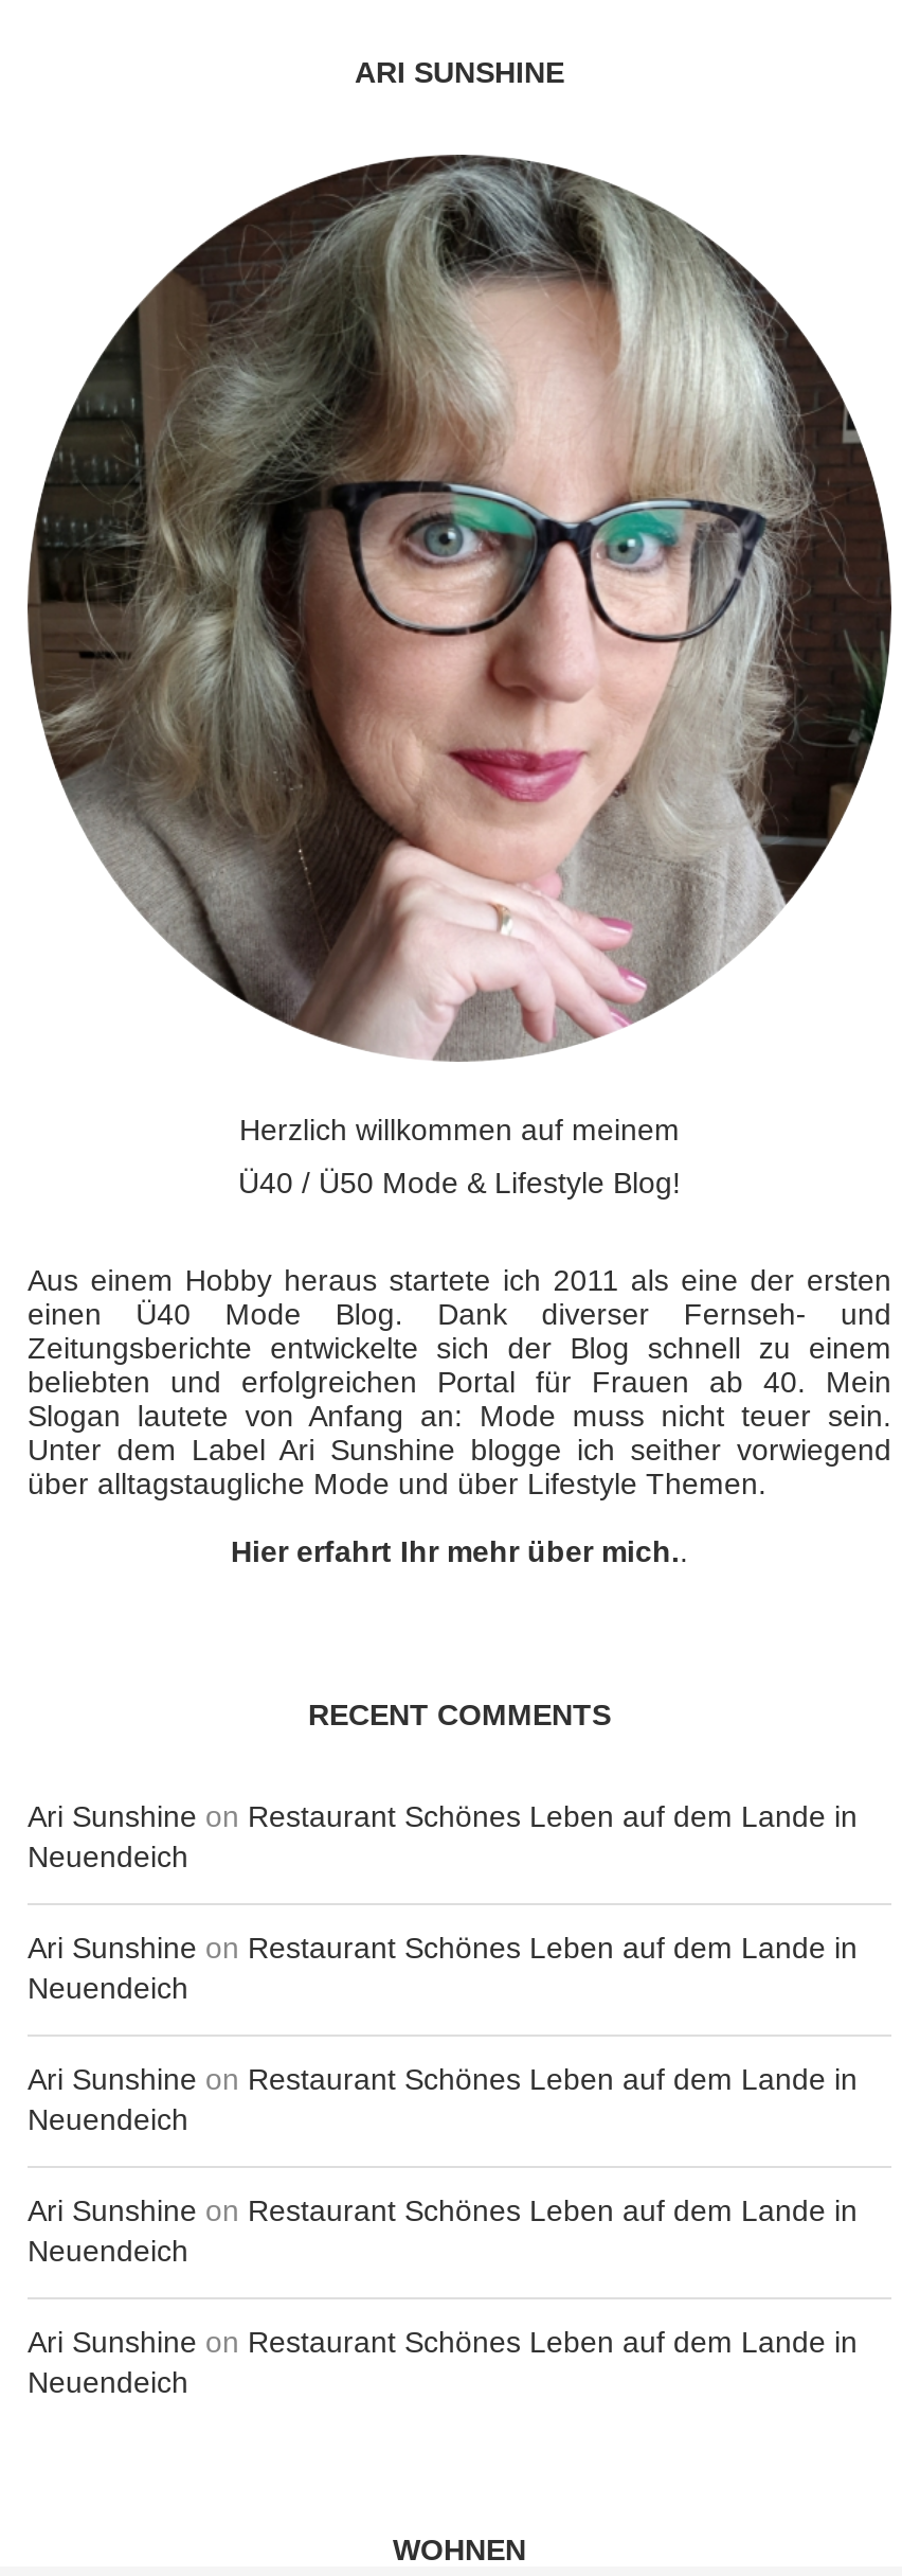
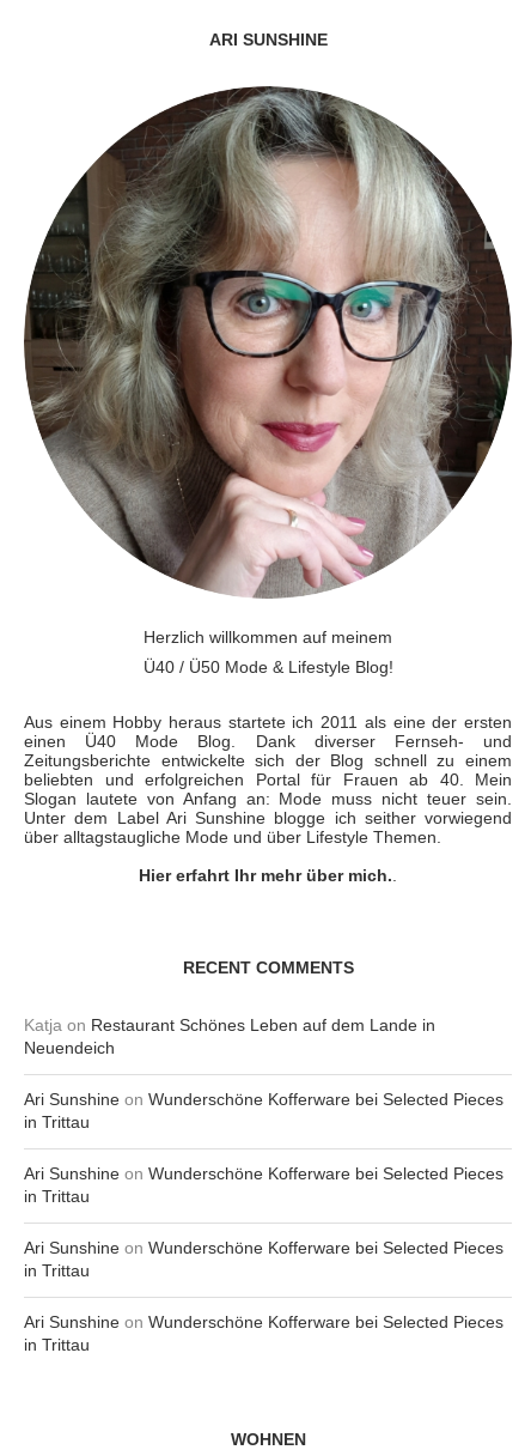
[28,1800,858,1834] Ari Sunshine on Restaurant Schönes Leben auf dem Lande in -> [24,1016,435,1035] Katja on Restaurant Schönes Leben auf dem Lande in
[28,1931,858,2005] Ari Sunshine on Restaurant Schönes Leben auf dem Lande in | Neuendeich -> [24,1090,503,1132] Ari Sunshine on Wunderschöne Kofferware bei Selected Pieces | in Trittau
[28,2063,858,2137] Ari Sunshine on Restaurant Schönes Leben auf dem Lande in | Neuendeich -> [24,1164,503,1206] Ari Sunshine on Wunderschöne Kofferware bei Selected Pieces | in Trittau
[28,2194,858,2268] Ari Sunshine on Restaurant Schönes Leben auf dem Lande in | Neuendeich -> [24,1238,503,1280] Ari Sunshine on Wunderschöne Kofferware bei Selected Pieces | in Trittau
[28,2325,858,2400] Ari Sunshine on Restaurant Schönes Leben auf dem Lande in | Neuendeich -> [24,1313,503,1355] Ari Sunshine on Wunderschöne Kofferware bei Selected Pieces | in Trittau

